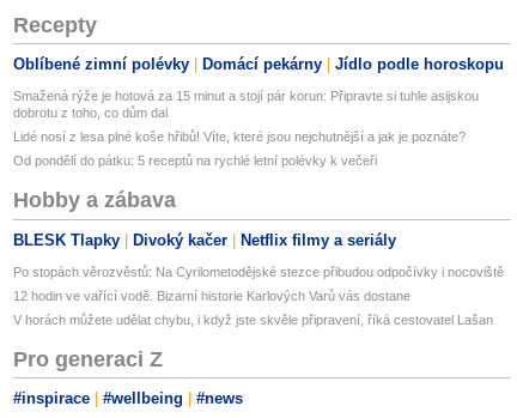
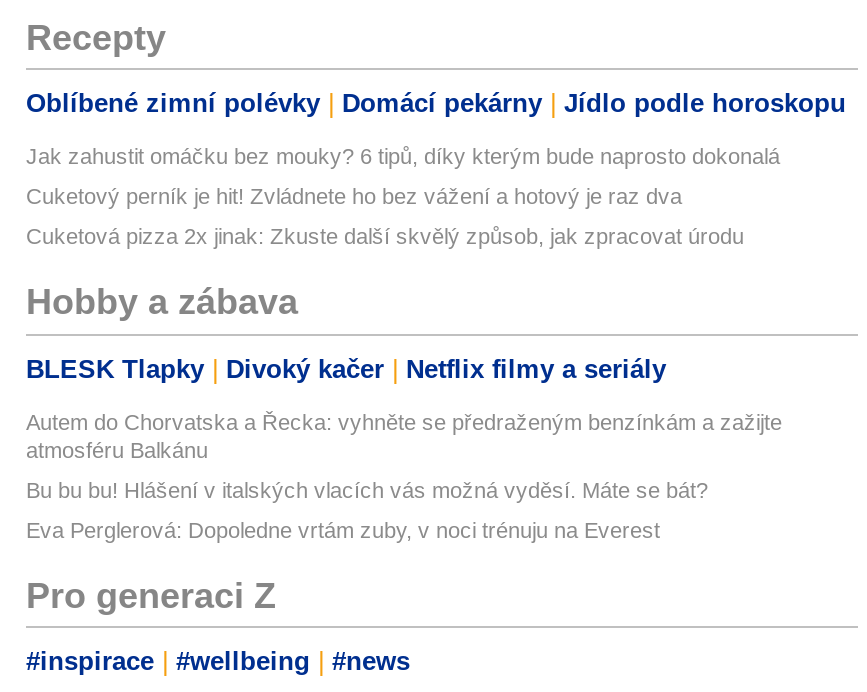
[13,89,479,120] Smažená rýže je hotová za 15 minut a stojí pár korun: Připravte si tuhle asijskou | dobrotu z toho, co dům dal -> [26,144,780,168] Jak zahustit omáčku bez mouky? 6 tipů, díky kterým bude naprosto dokonalá
[13,130,466,144] Lidé nosí z lesa plné koše hřibů! Víte, které jsou nejchutnější a jak je poznáte? -> [26,184,682,208] Cuketový perník je hit! Zvládnete ho bez vážení a hotový je raz dva
[13,154,377,168] Od pondělí do pátku: 5 receptů na rychlé letní polévky k večeři -> [26,224,744,248] Cuketová pizza 2x jinak: Zkuste další skvělý způsob, jak zpracovat úrodu
[13,264,504,279] Po stopách věrozvěstů: Na Cyrilometodějské stezce přibudou odpočívky i nocoviště -> [26,409,782,461] Autem do Chorvatska a Řecka: vyhněte se předraženým benzínkám a zažijte | atmosféru Balkánu
[13,288,410,303] 12 hodin ve vařící vodě. Bizarní historie Karlových Varů vás dostane -> [26,477,708,501] Bu bu bu! Hlášení v italských vlacích vás možná vyděsí. Máte se bát?
[13,312,493,327] V horách můžete udělat chybu, i když jste skvěle připravení, říká cestovatel Lašan -> [26,517,660,541] Eva Perglerová: Dopoledne vrtám zuby, v noci trénuju na Everest

